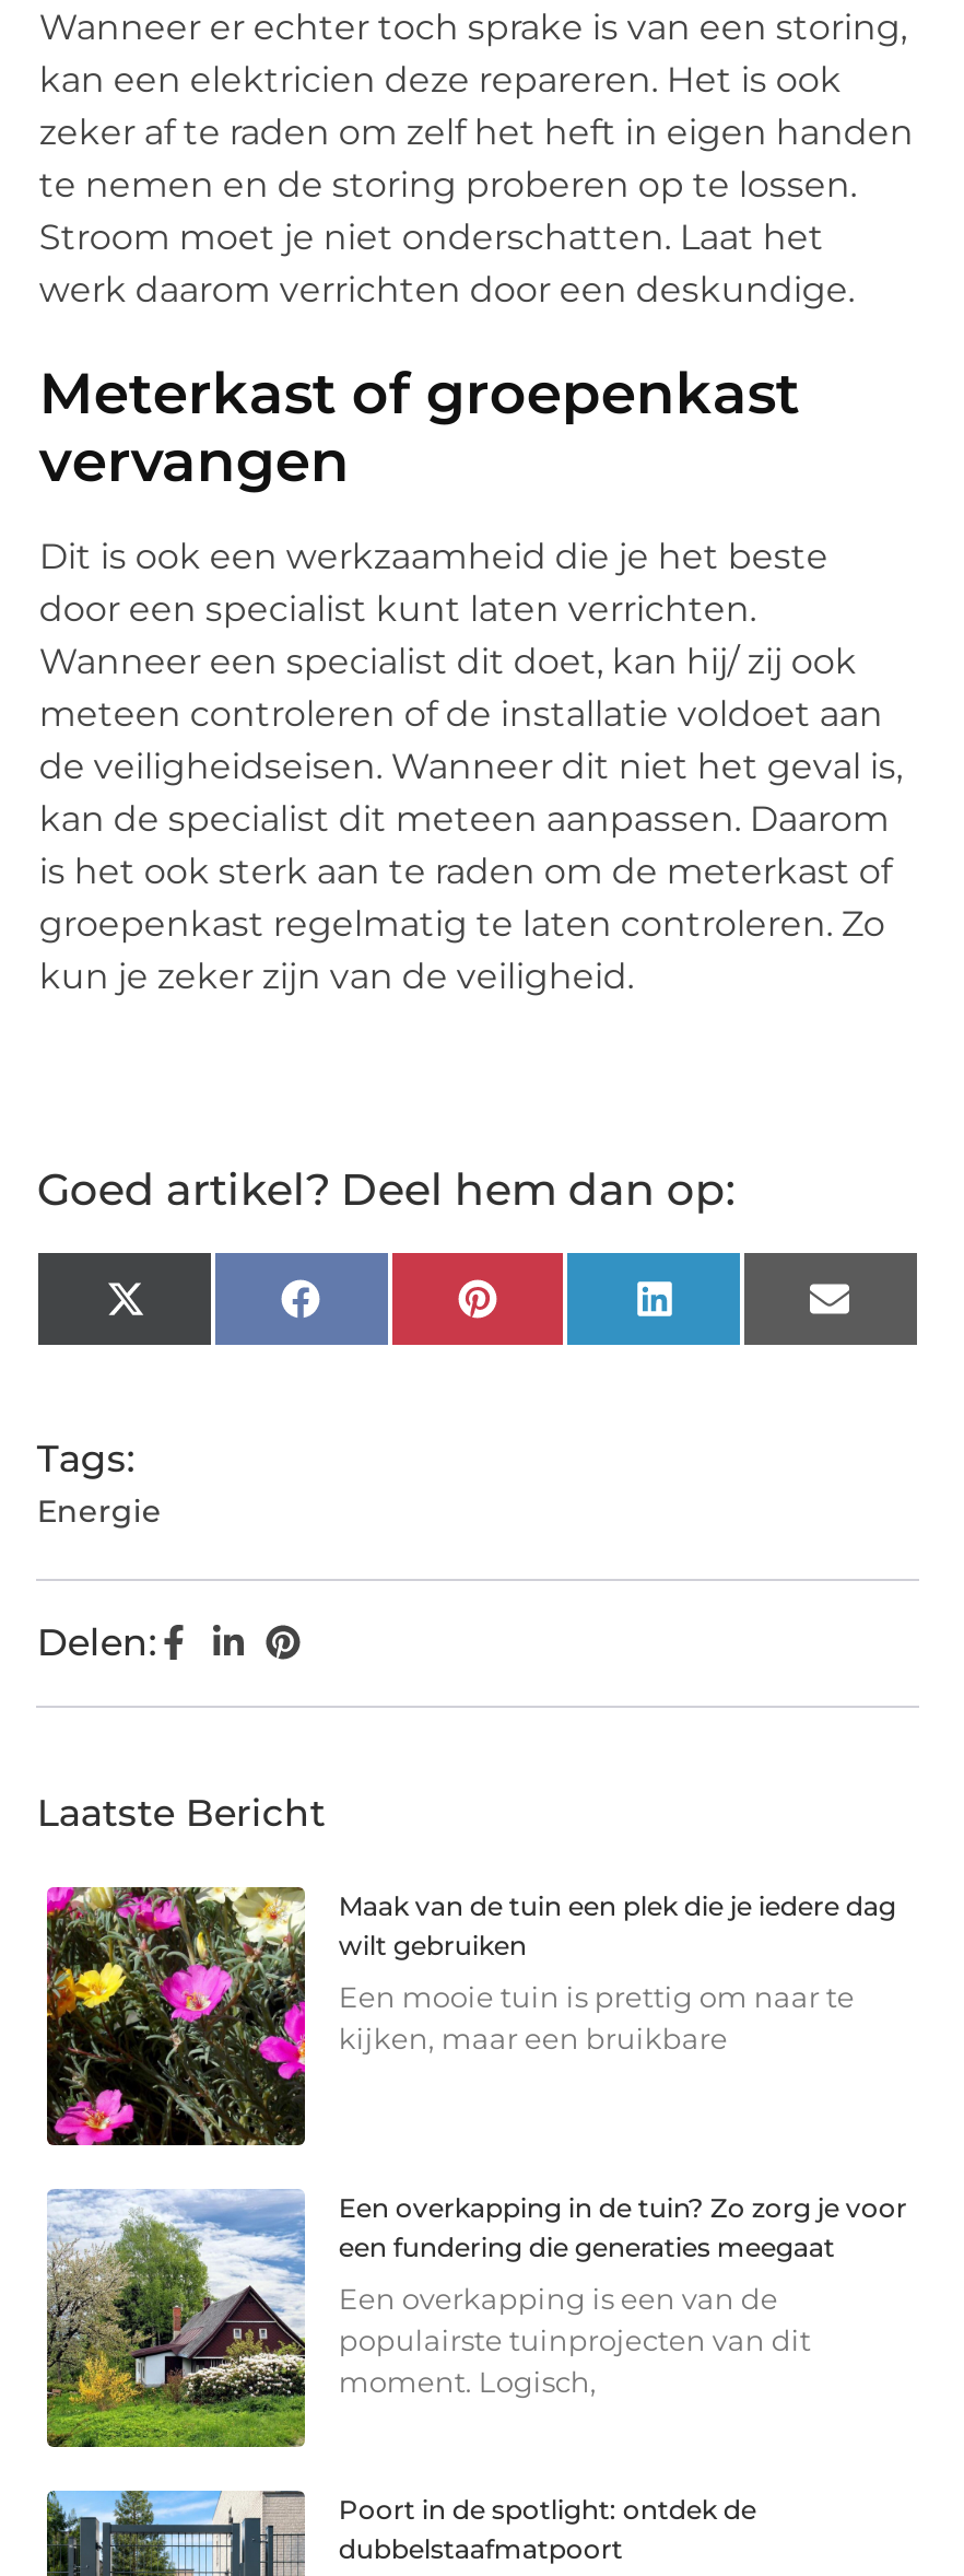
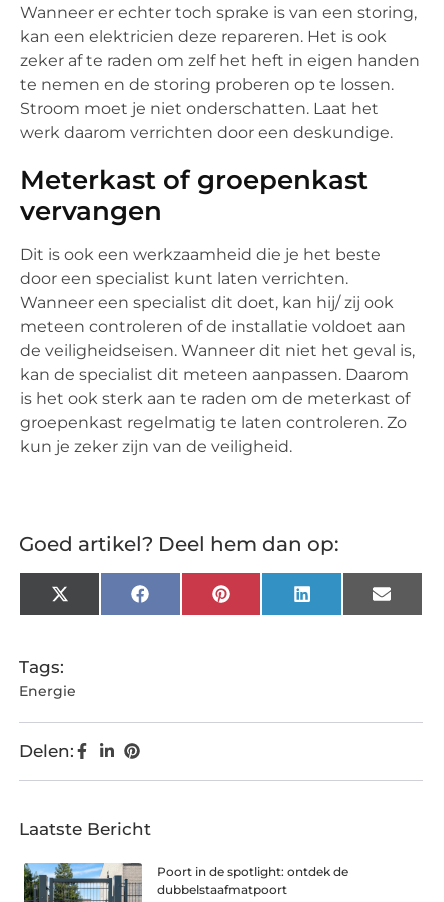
[45,1885,896,2147] [image] | Maak van de tuin een plek die je iedere dag | wilt gebruiken | Een mooie tuin is prettig om naar te | kijken, maar een bruikbare -> none
[47,2189,907,2449] [image] | Een overkapping in de tuin? Zo zorg je voor | een fundering die generaties meegaat | Een overkapping is een van de | populairste tuinprojecten van dit | moment. Logisch, -> none

